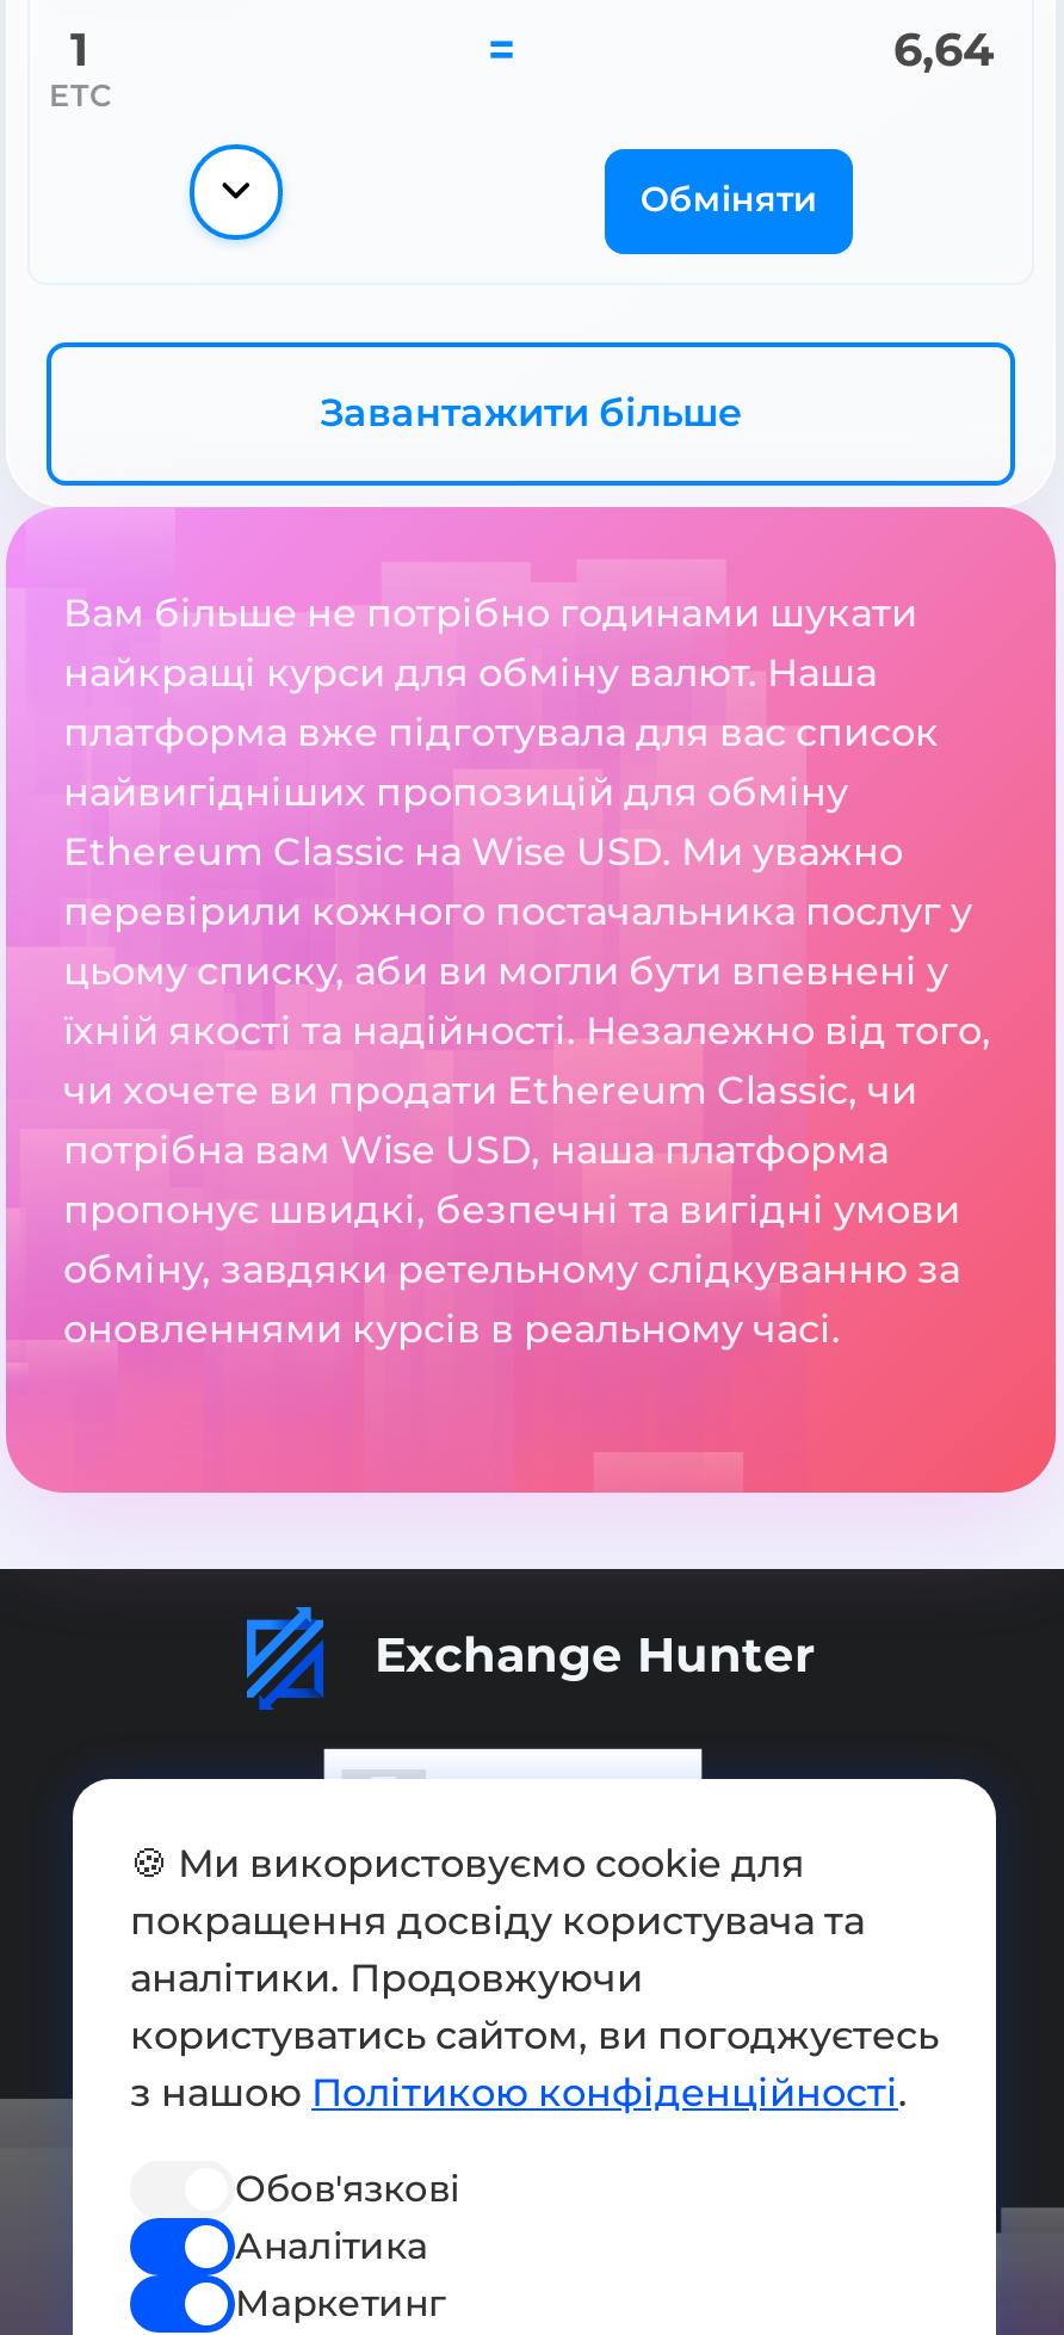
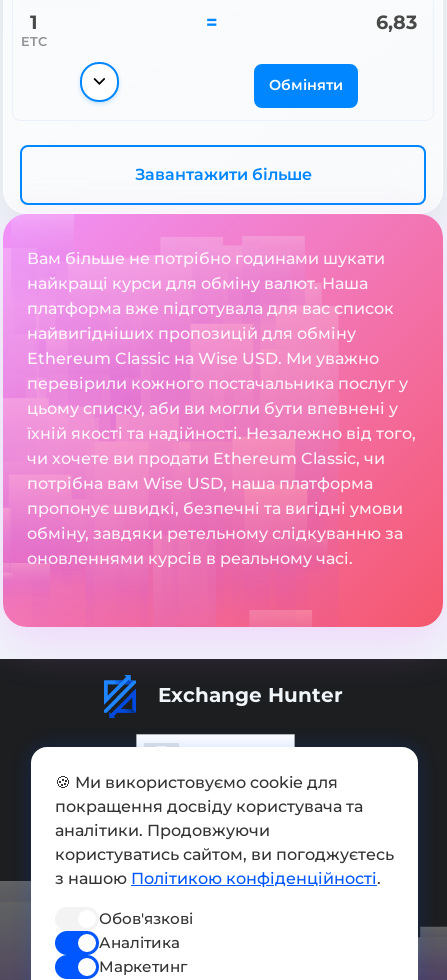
[893,20,994,77] 6,64 -> [376,10,417,34] 6,83

